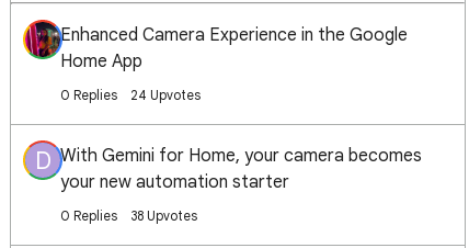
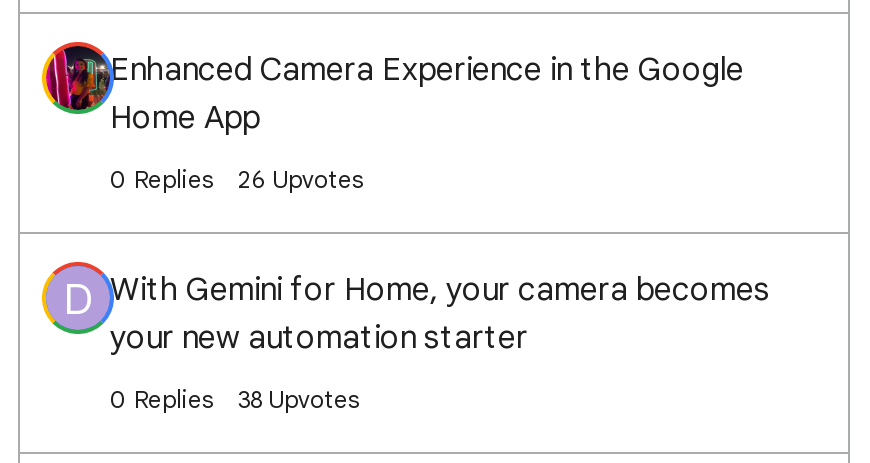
[130,87,201,103] 24 Upvotes -> [238,164,364,194] 26 Upvotes

